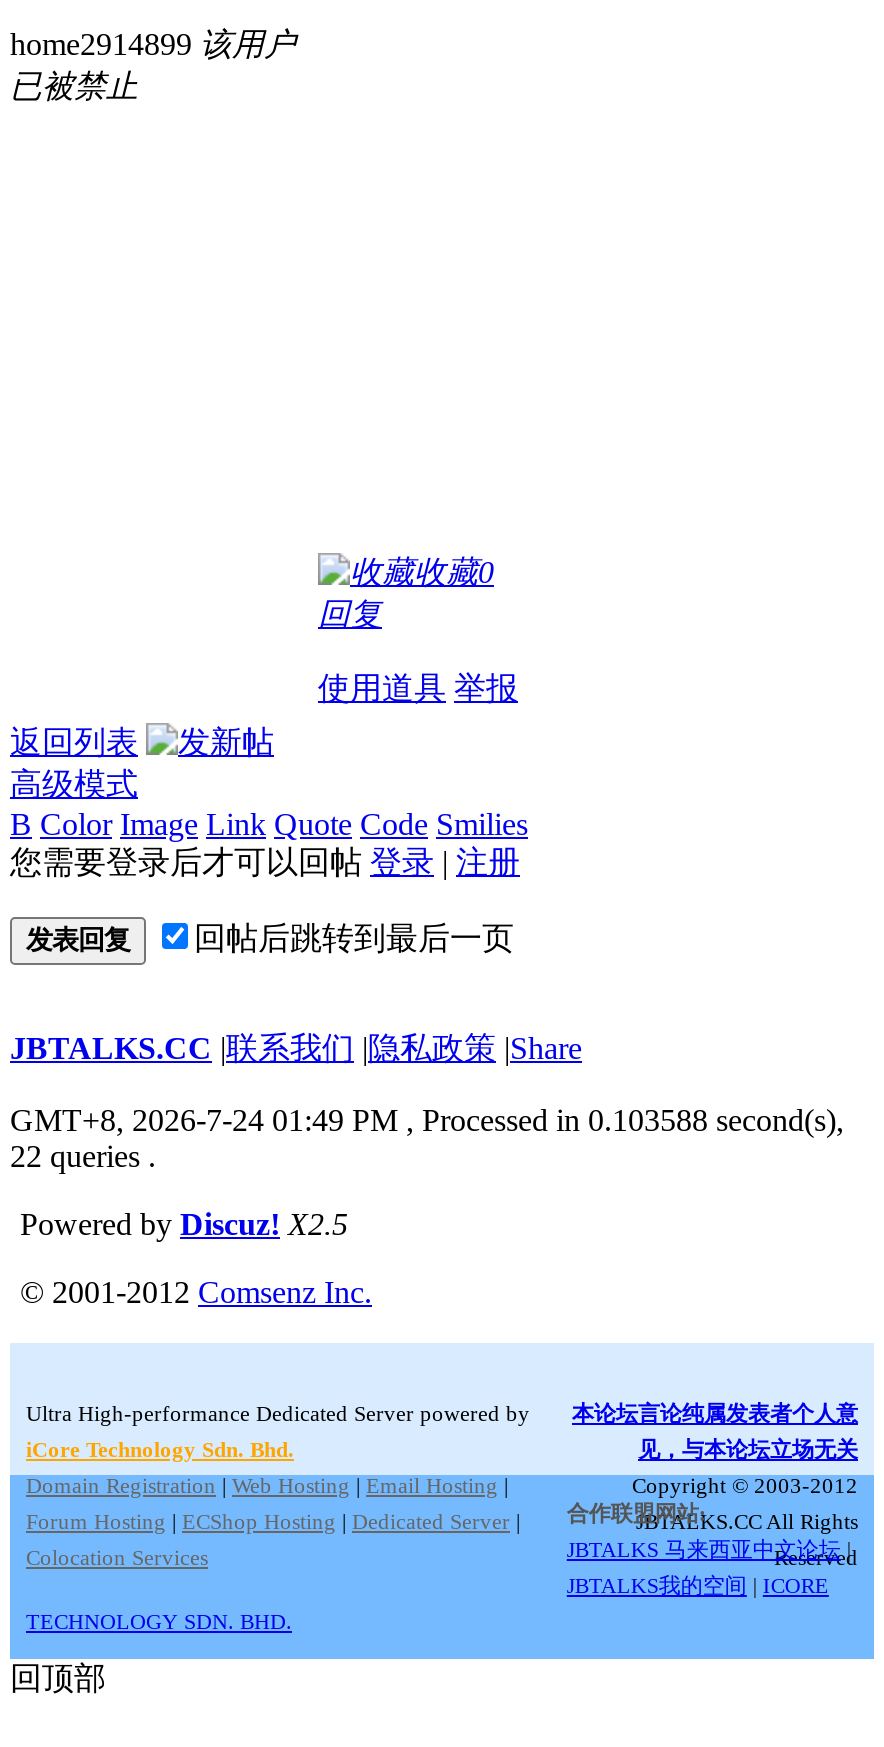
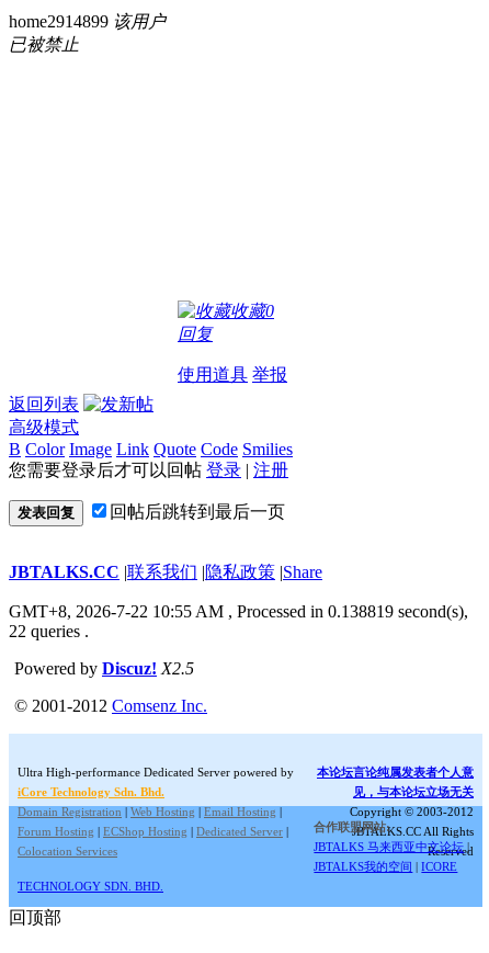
[10,1103,844,1137] GMT+8, 2026-7-24 01:49 PM, Processed in 0.103588 second(s), -> [9,602,468,621] GMT+8, 2026-7-22 10:55 AM, Processed in 0.138819 second(s),

